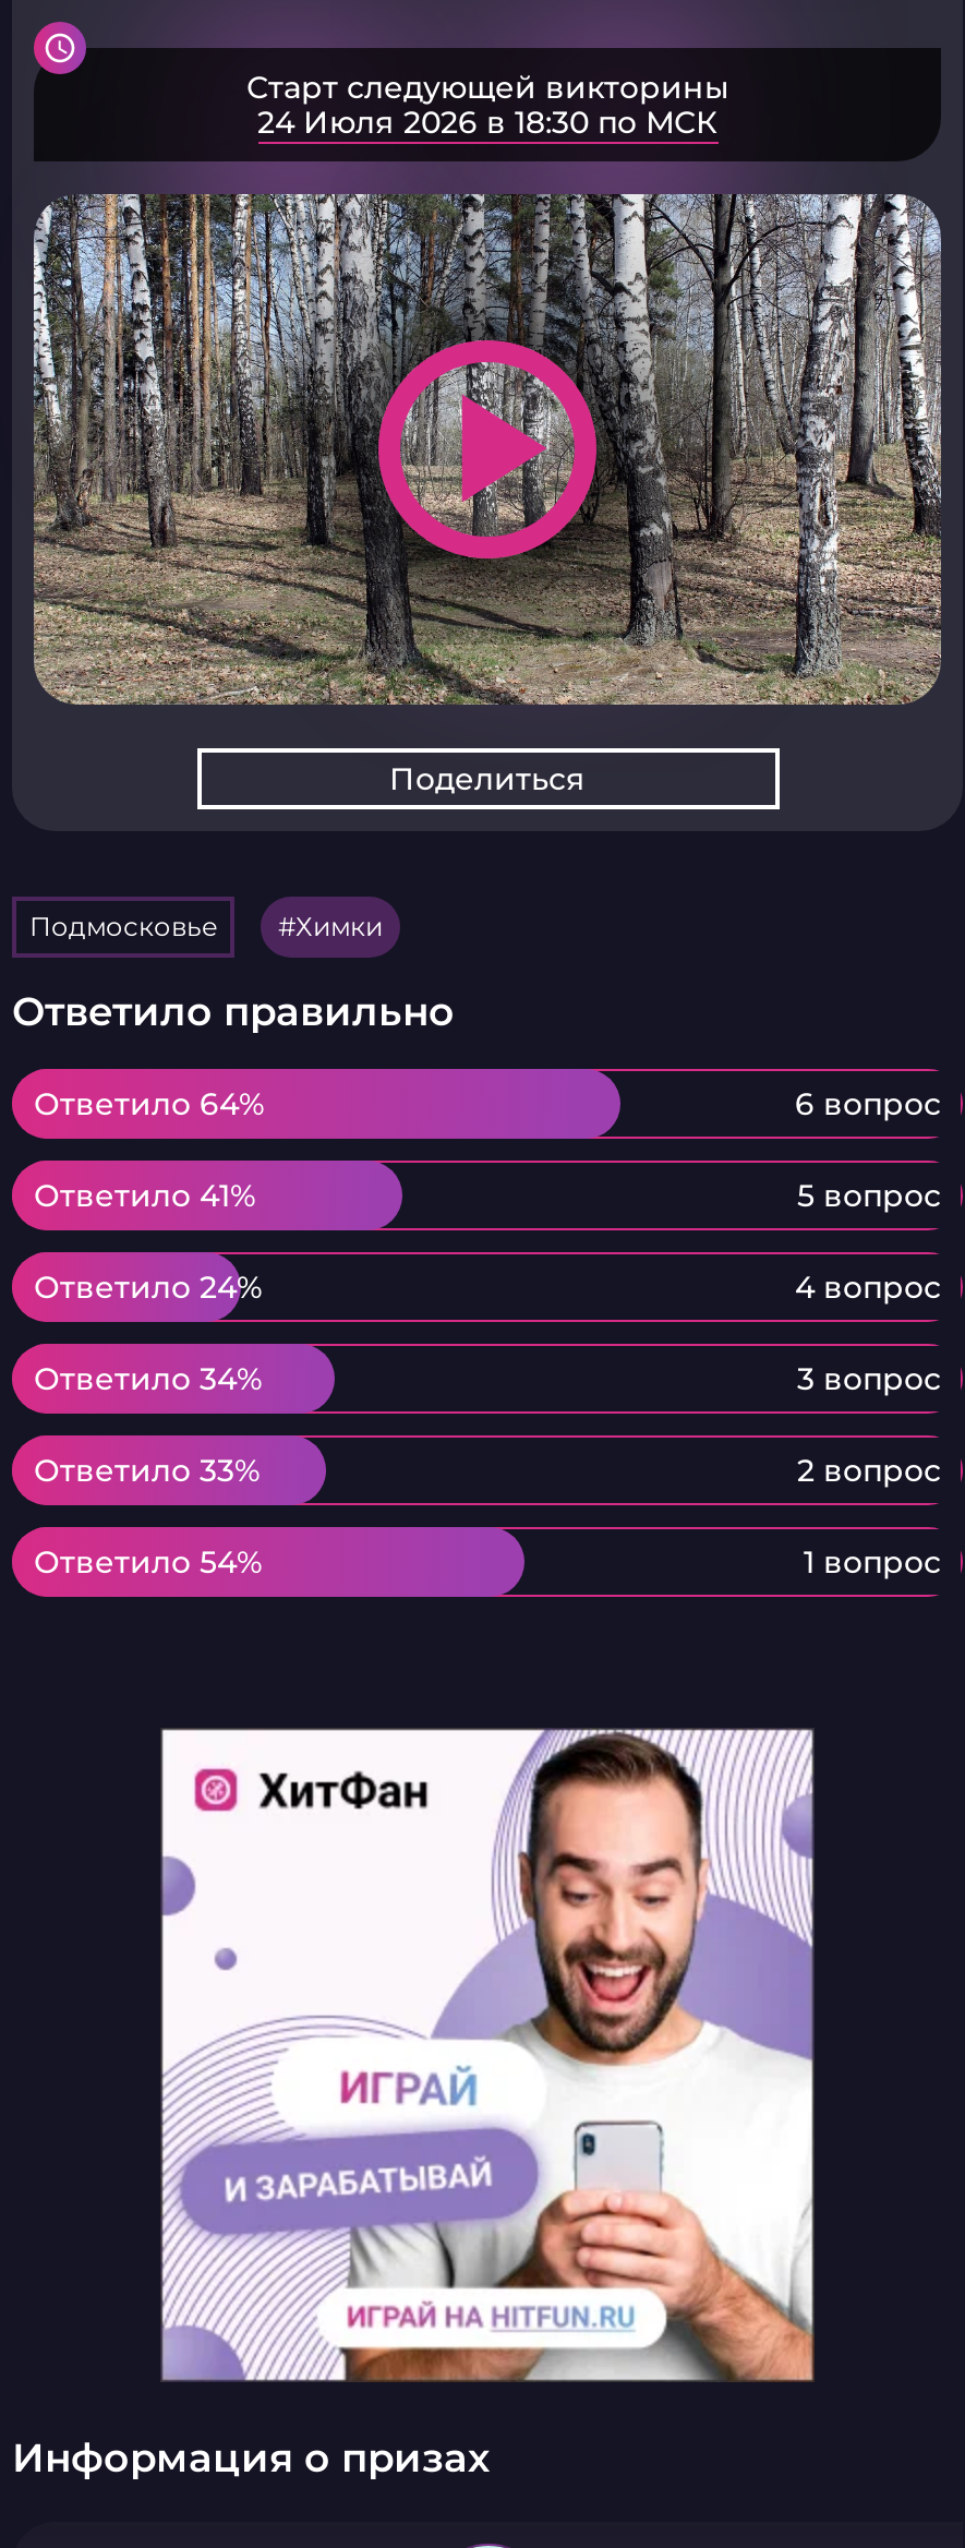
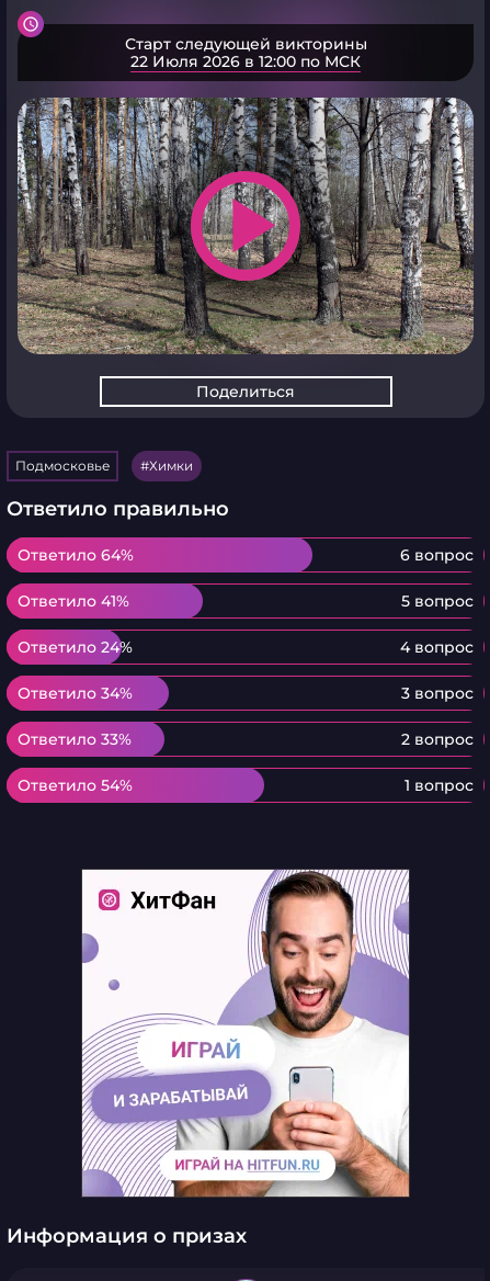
[257,103,717,142] 24 Июля 2026 в 18:30 по МСК -> [130,52,361,71] 22 Июля 2026 в 12:00 по МСК

